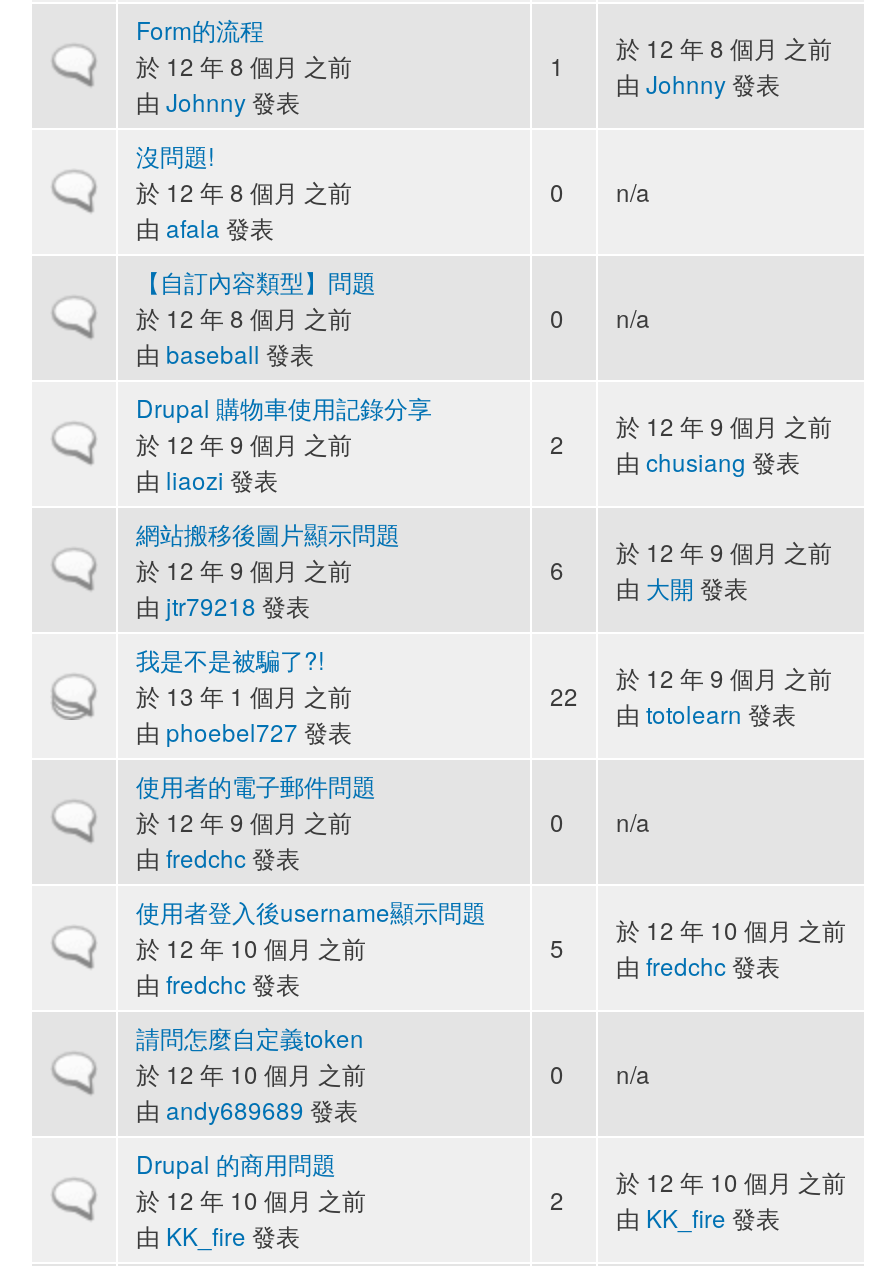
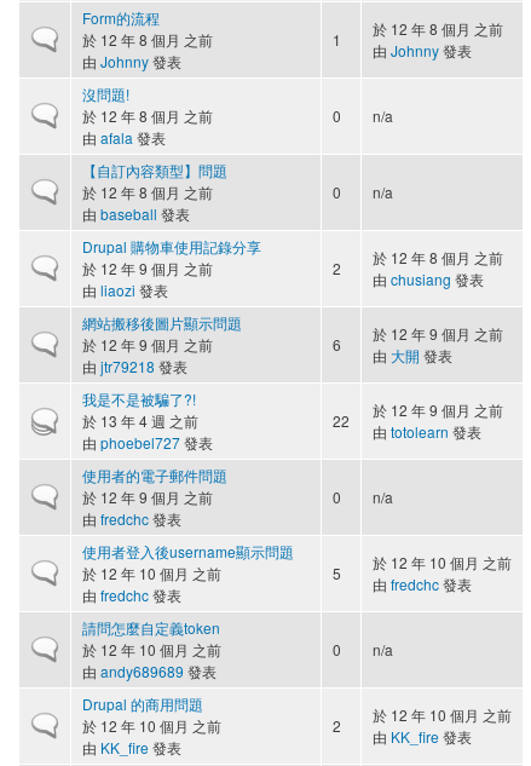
[616,407,832,441] 於 12 年 9 個月 之前 -> [373,246,503,267] 於 12 年 8 個月 之前
[136,677,352,711] 於 13 年 1 個月 之前 -> [82,410,198,430] 於 13 年 4 週 之前

